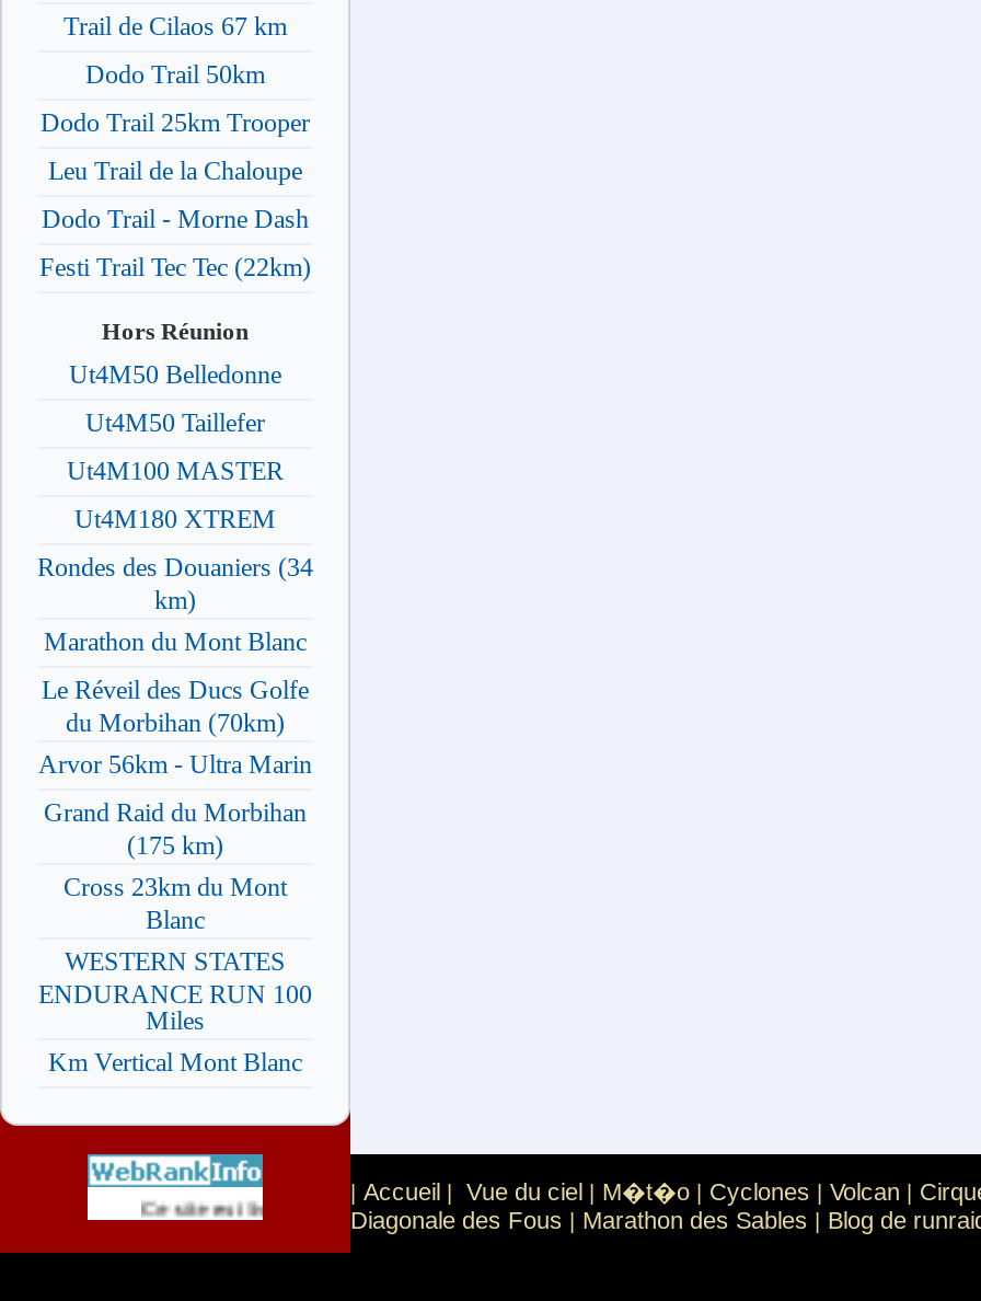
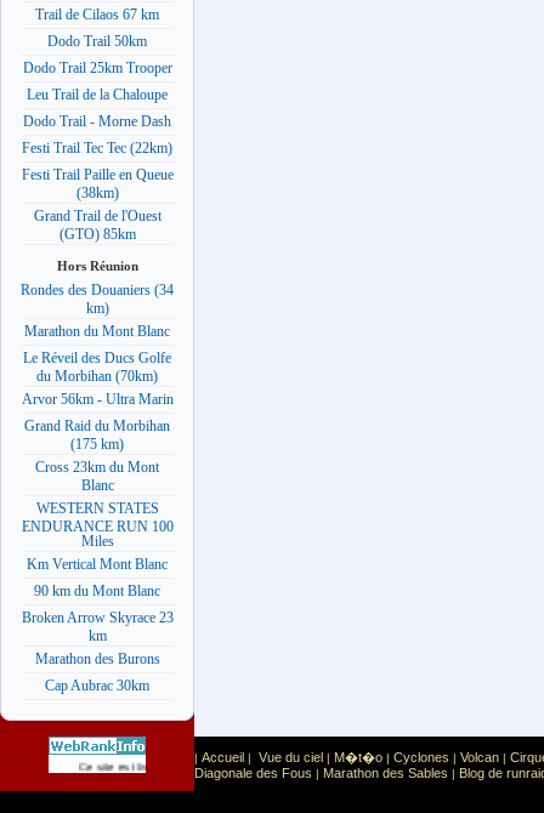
none -> [21,167,173,241] Festi Trail Paille en Queue | (38km) | Grand Trail de l'Ouest | (GTO) 85km
[67,360,284,536] Ut4M50 Belledonne | Ut4M50 Taillefer | Ut4M100 MASTER | Ut4M180 XTREM -> none
moved [37,553,313,1079] -> [21,282,174,573]: Rondes des Douaniers (34 | km) | Marathon du Mont Blanc | ... | Miles | Km Vertical Mont Blanc
none -> [21,583,173,695] 90 km du Mont Blanc | Broken Arrow Skyrace 23 | km | Marathon des Burons | Cap Aubrac 30km

